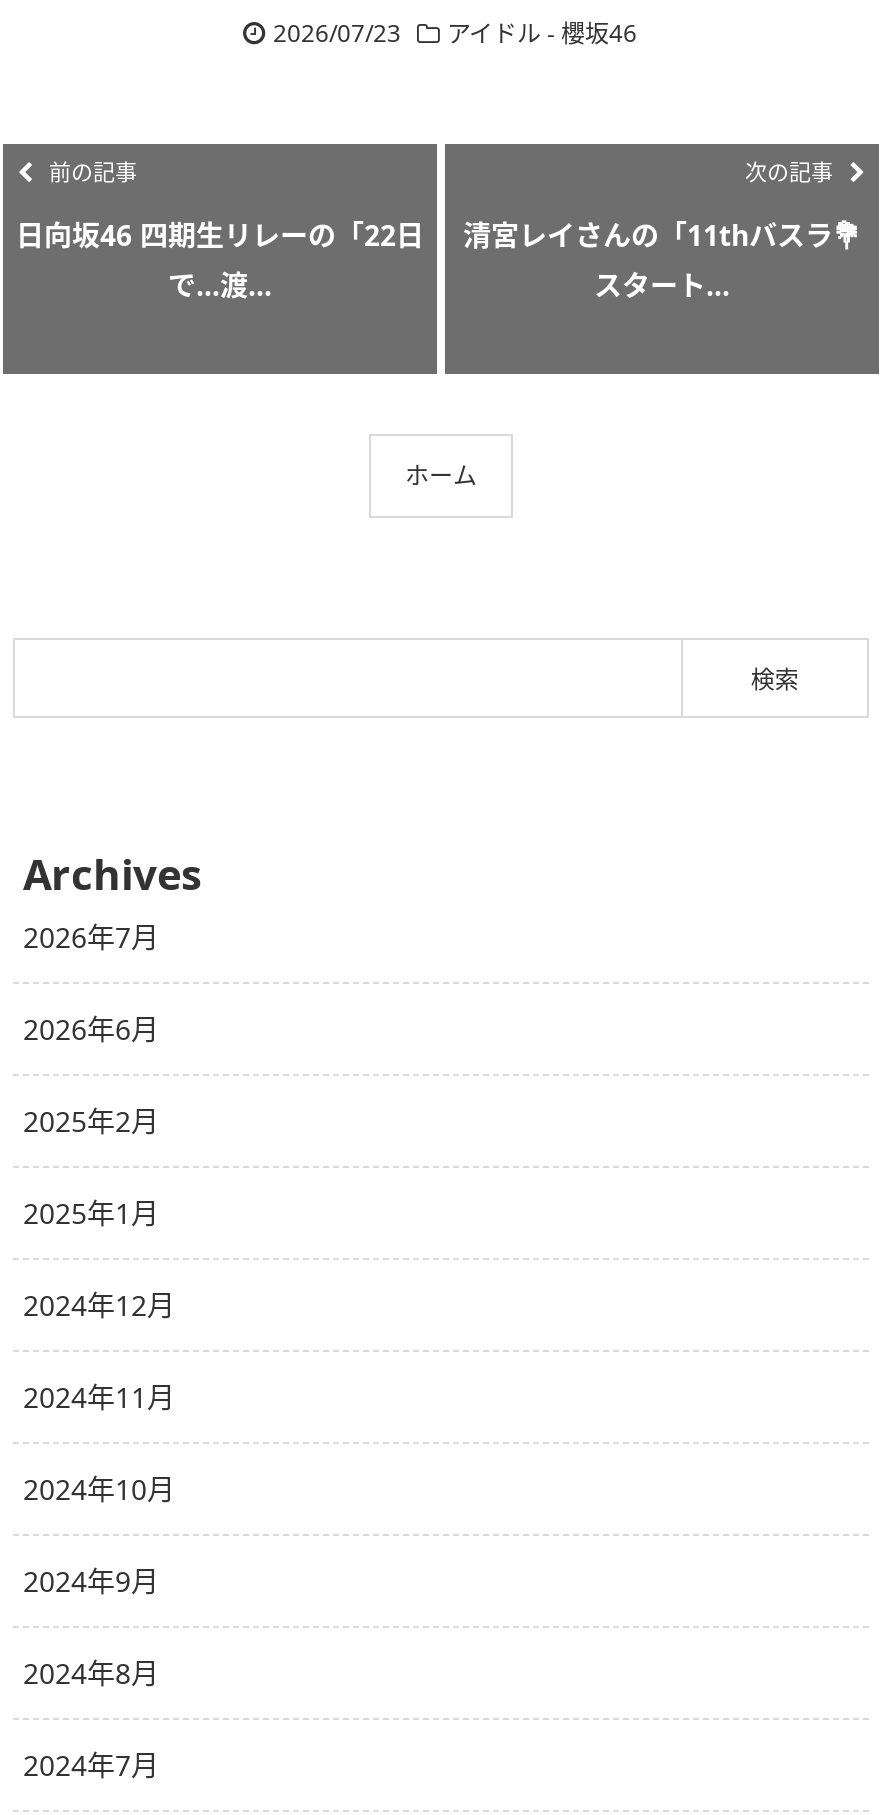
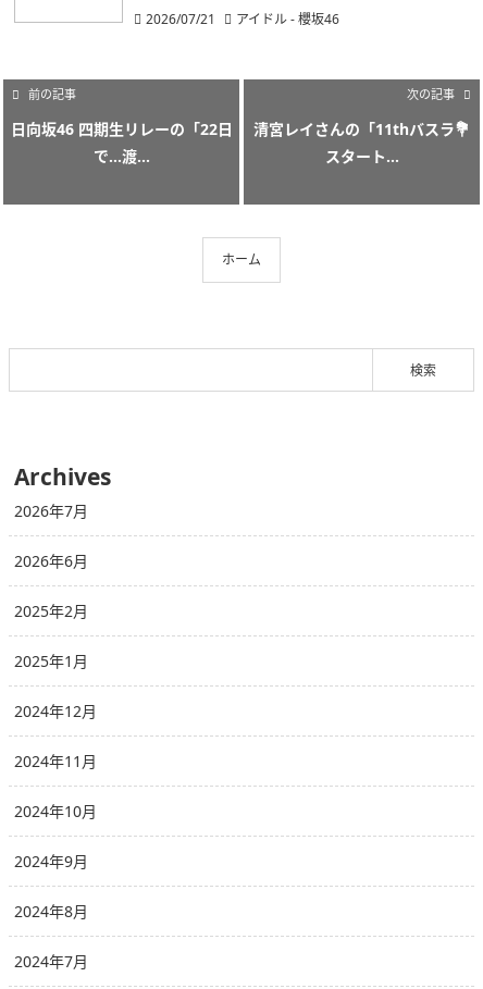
[273,16,637,50] 2026/07/23 アイドル - 櫻坂46 -> [146,10,339,28] 2026/07/21 アイドル - 櫻坂46

